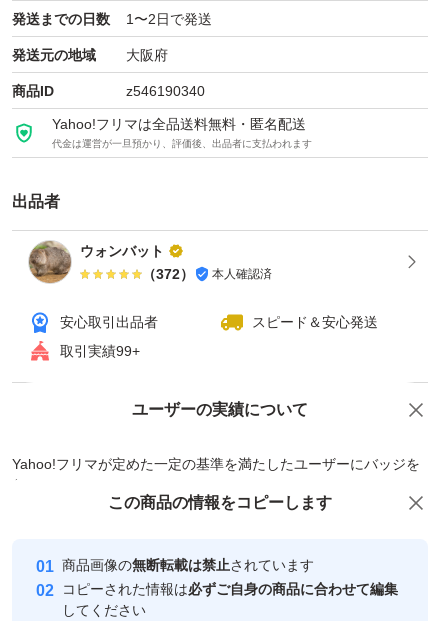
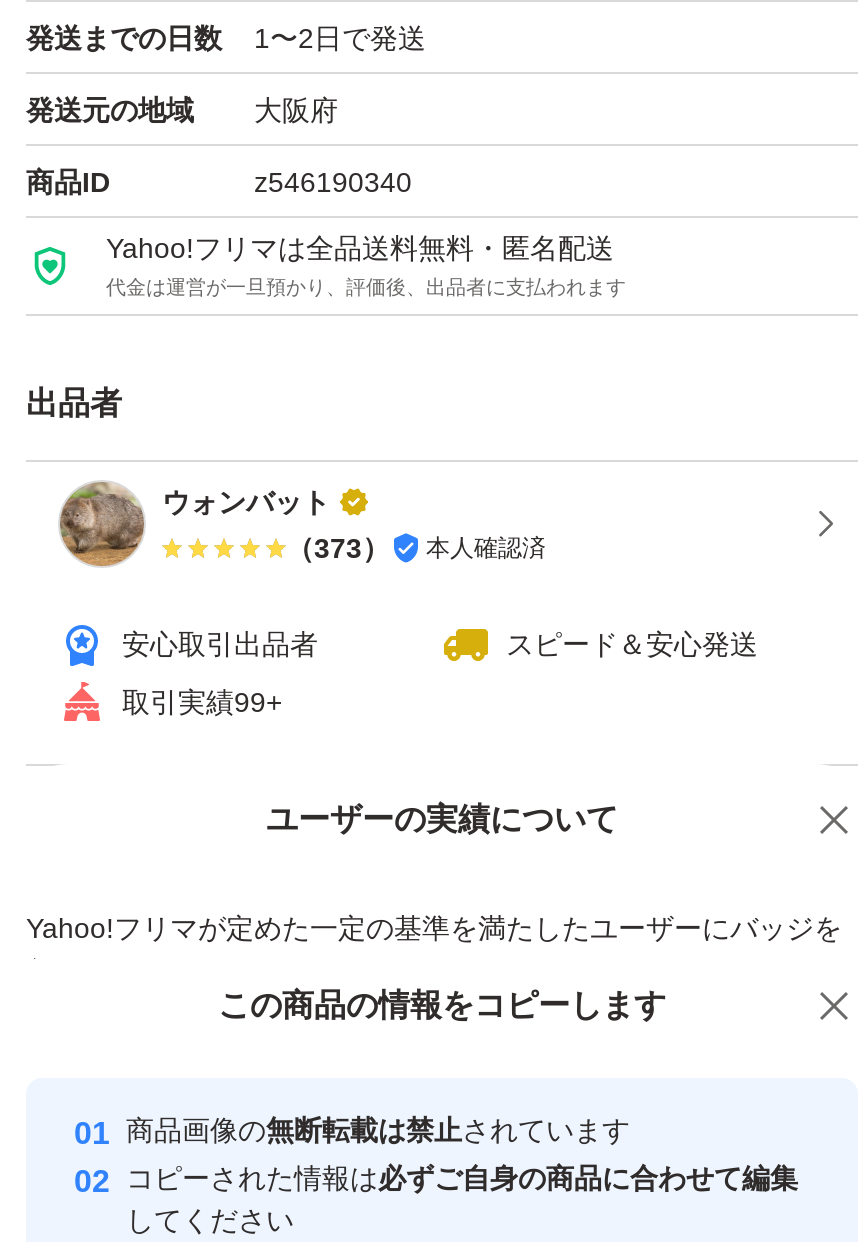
[142,266,272,282] （372） 本人確認済 -> [286,532,546,564] （373） 本人確認済

